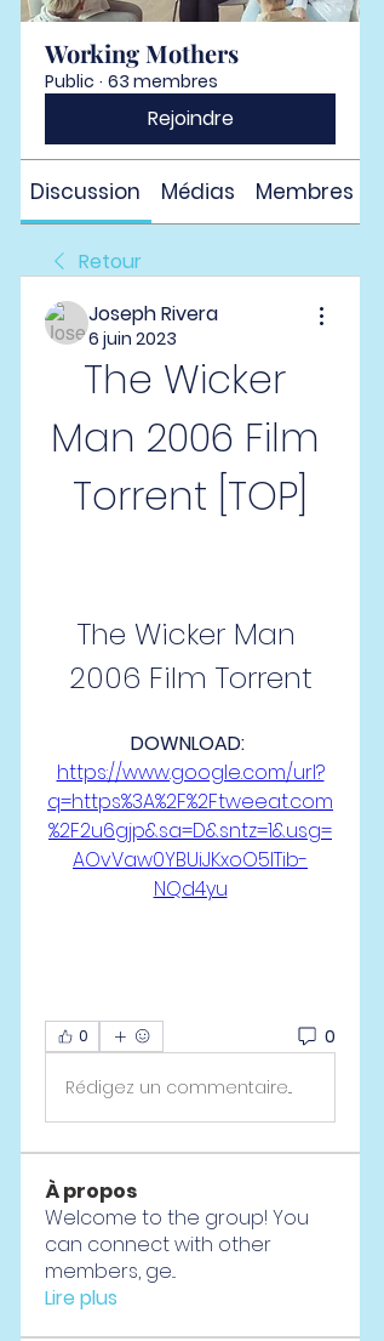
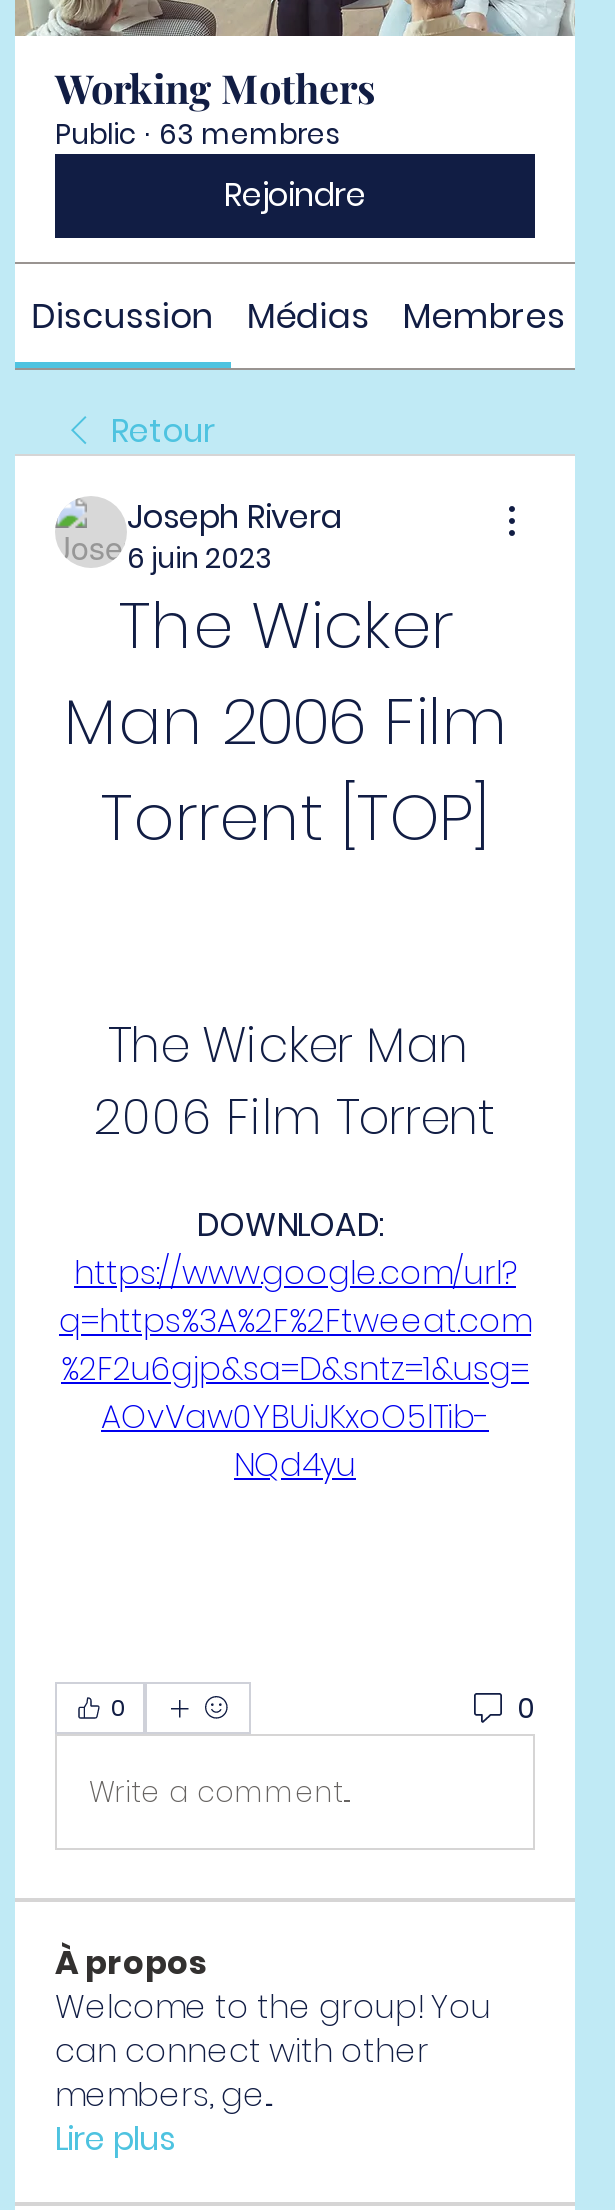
[65,1075,292,1099] Rédigez un commentaire... -> [89,1771,349,1811] Write a comment...

